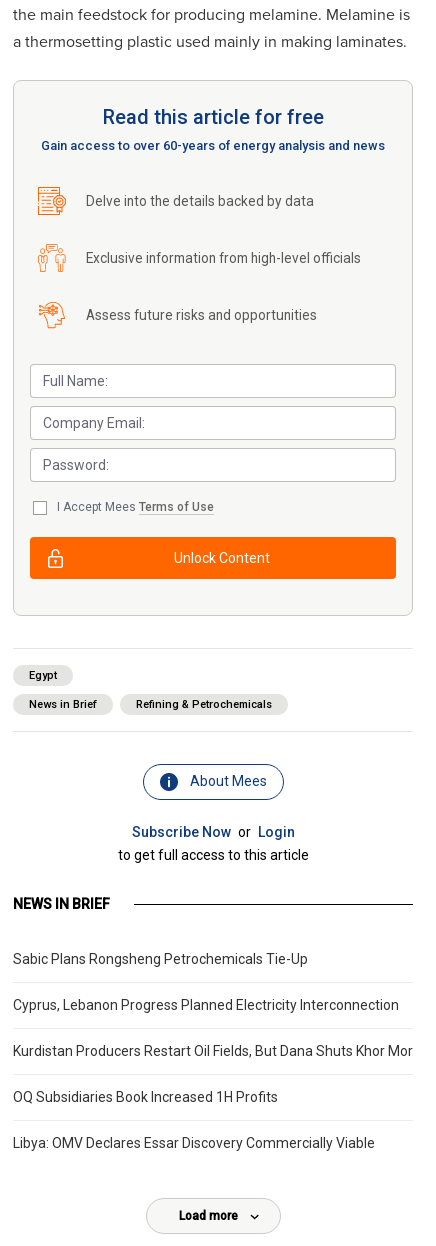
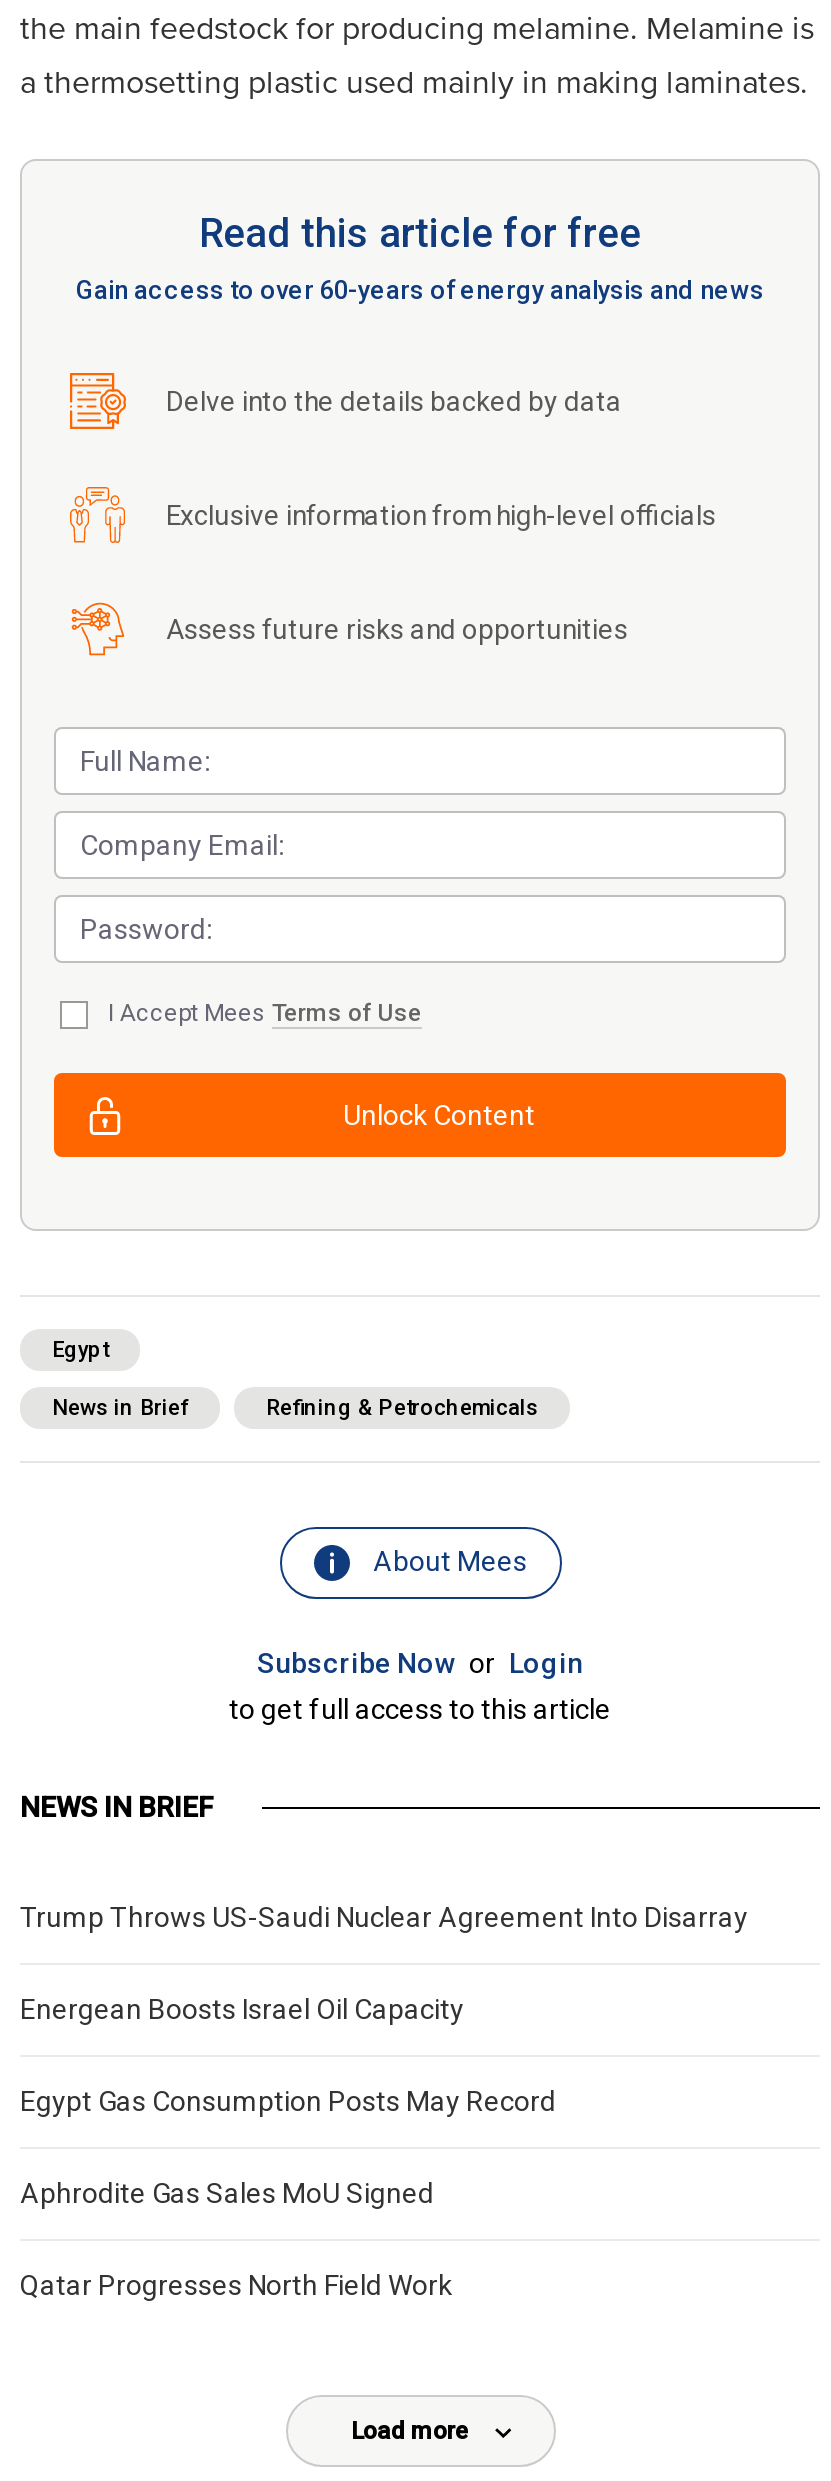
[13,951,308,967] Sabic Plans Rongsheng Petrochemicals Tie-Up -> [20,1901,748,1933] Trump Throws US-Saudi Nuclear Agreement Into Disarray
[13,997,399,1013] Cyprus, Lebanon Progress Planned Electricity Interconnection -> [20,1993,464,2025] Energean Boosts Israel Oil Capacity
[13,1043,413,1059] Kurdistan Producers Restart Oil Fields, But Dana Shuts Khor Mor -> [20,2085,556,2117] Egypt Gas Consumption Posts May Record
[13,1089,278,1105] OQ Subsidiaries Book Increased 1H Profits -> [20,2177,434,2209] Aphrodite Gas Sales MoU Signed
[13,1135,375,1151] Libya: OMV Declares Essar Discovery Commercially Viable -> [20,2269,452,2301] Qatar Progresses North Field Work

